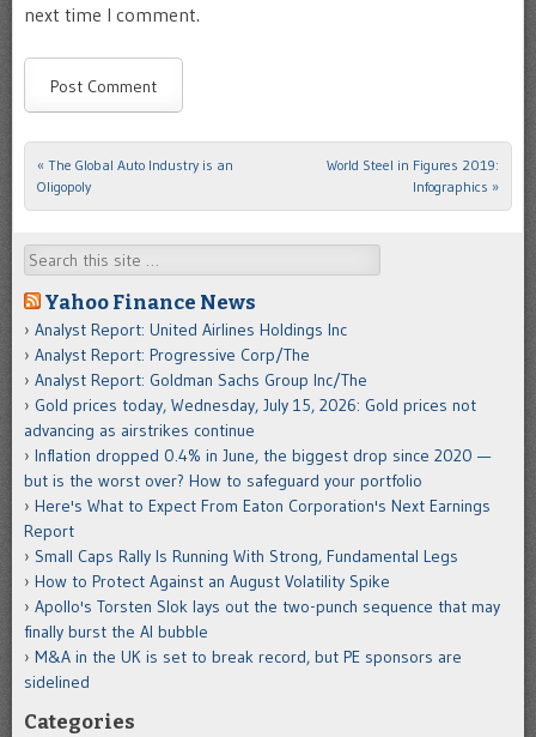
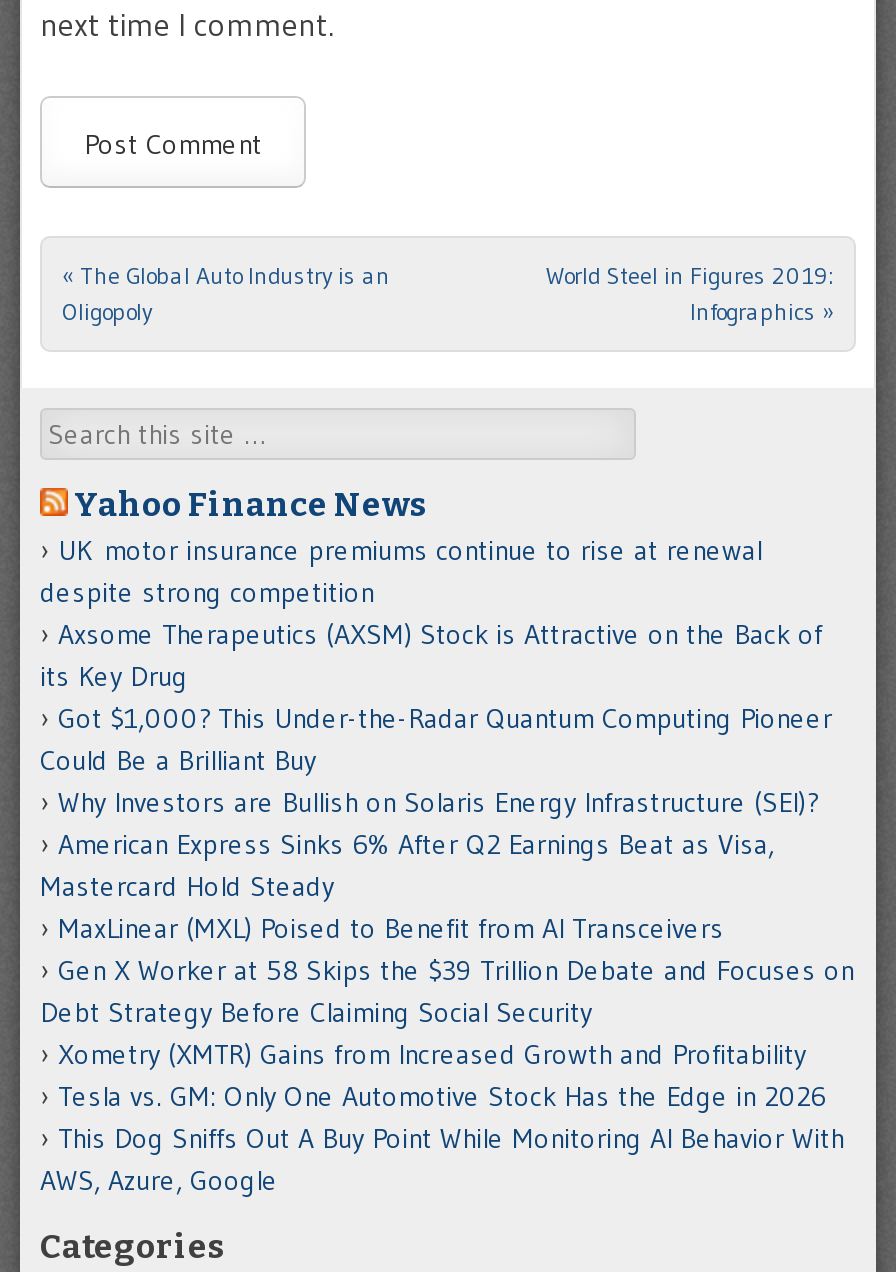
[24,318,500,692] Analyst Report: United Airlines Holdings Inc | Analyst Report: Progressive Corp/The | Analyst Report: Goldman Sachs Group Inc/The | Gold prices today, Wednesday, July 15, 2026: Gold prices not | advancing as airstrikes continue | Inflation dropped 0.4% in June, the biggest drop since 2020 — | but is the worst over? How to safeguard your portfolio | Here's What to Expect From Eaton Corporation's Next Earnings | Report | Small Caps Rally Is Running With Strong, Fundamental Legs | How to Protect Against an August Volatility Spike | Apollo's Torsten Slok lays out the two-punch sequence that may | finally burst the AI bubble | M&A in the UK is set to break record, but PE sponsors are | sidelined -> [40,531,854,1197] UK motor insurance premiums continue to rise at renewal | despite strong competition | Axsome Therapeutics (AXSM) Stock is Attractive on the Back of | its Key Drug | Got $1,000? This Under-the-Radar Quantum Computing Pioneer | Could Be a Brilliant Buy | Why Investors are Bullish on Solaris Energy Infrastructure (SEI)? | American Express Sinks 6% After Q2 Earnings Beat as Visa, | Mastercard Hold Steady | MaxLinear (MXL) Poised to Benefit from AI Transceivers | Gen X Worker at 58 Skips the $39 Trillion Debate and Focuses on | Debt Strategy Before Claiming Social Security | Xometry (XMTR) Gains from Increased Growth and Profitability | Tesla vs. GM: Only One Automotive Stock Has the Edge in 2026 | This Dog Sniffs Out A Buy Point While Monitoring AI Behavior With | AWS, Azure, Google

